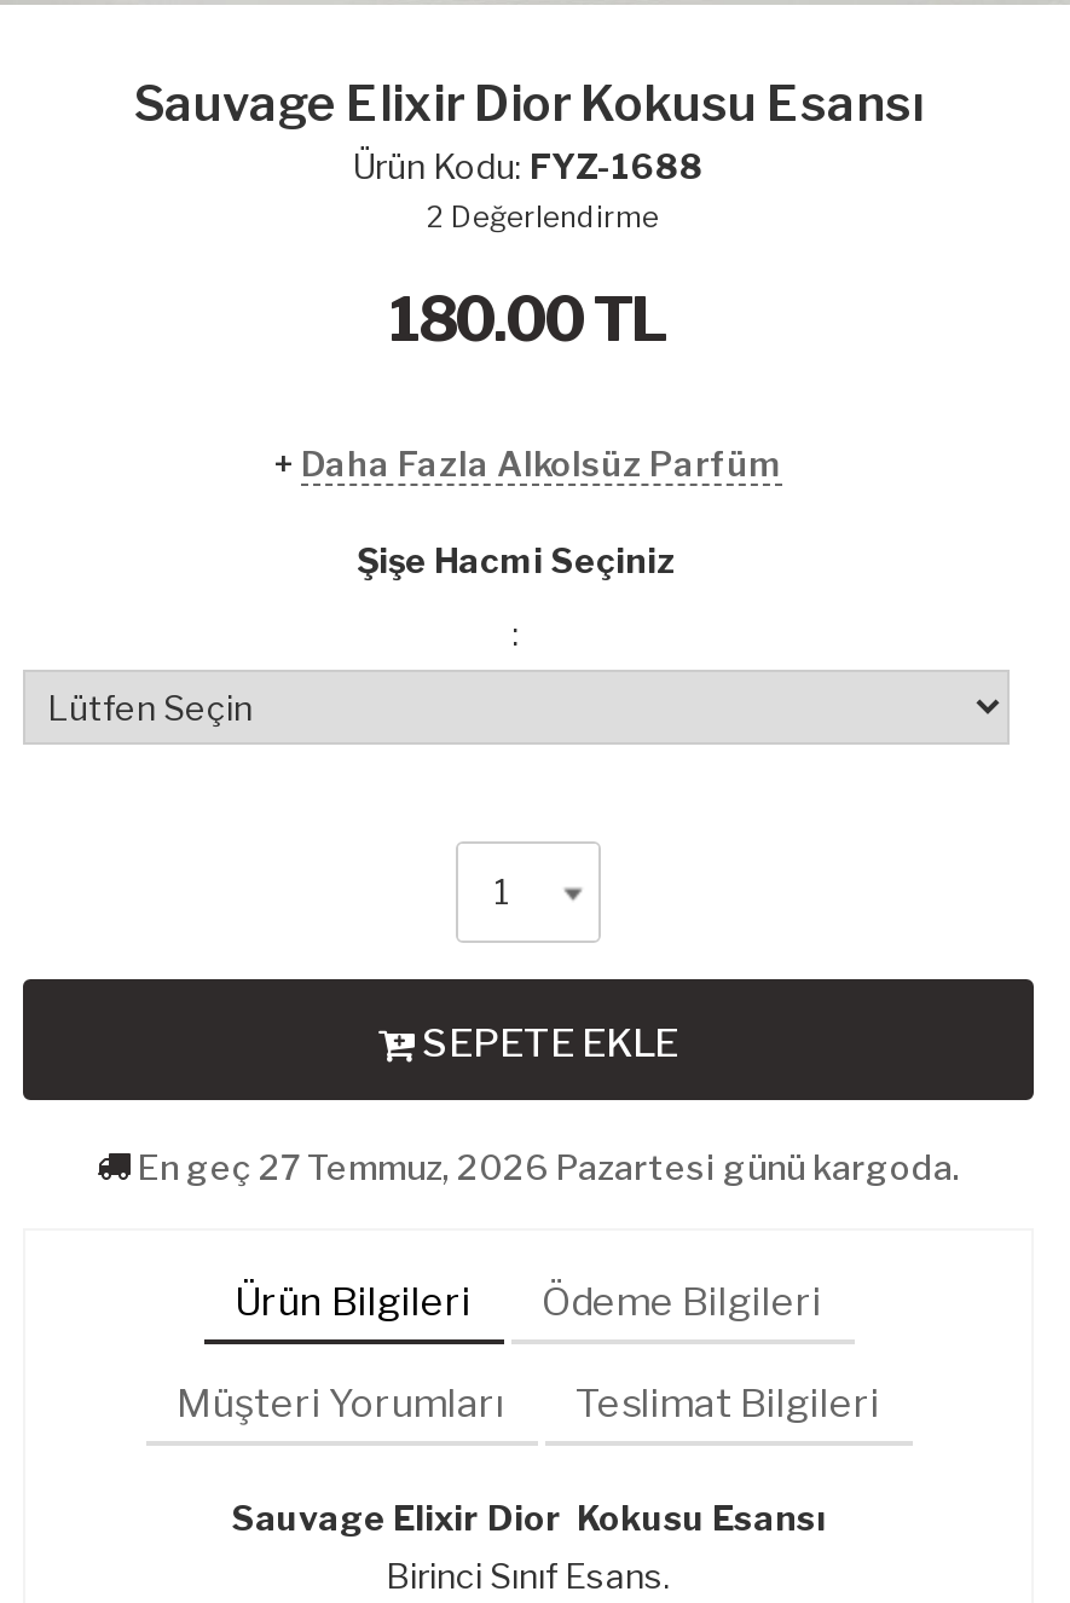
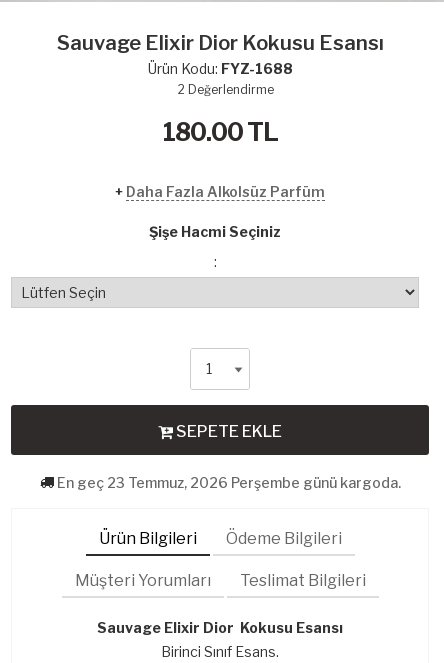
[138,1145,960,1186] En geç 27 Temmuz, 2026 Pazartesi günü kargoda. -> [56,474,400,491] En geç 23 Temmuz, 2026 Perşembe günü kargoda.

